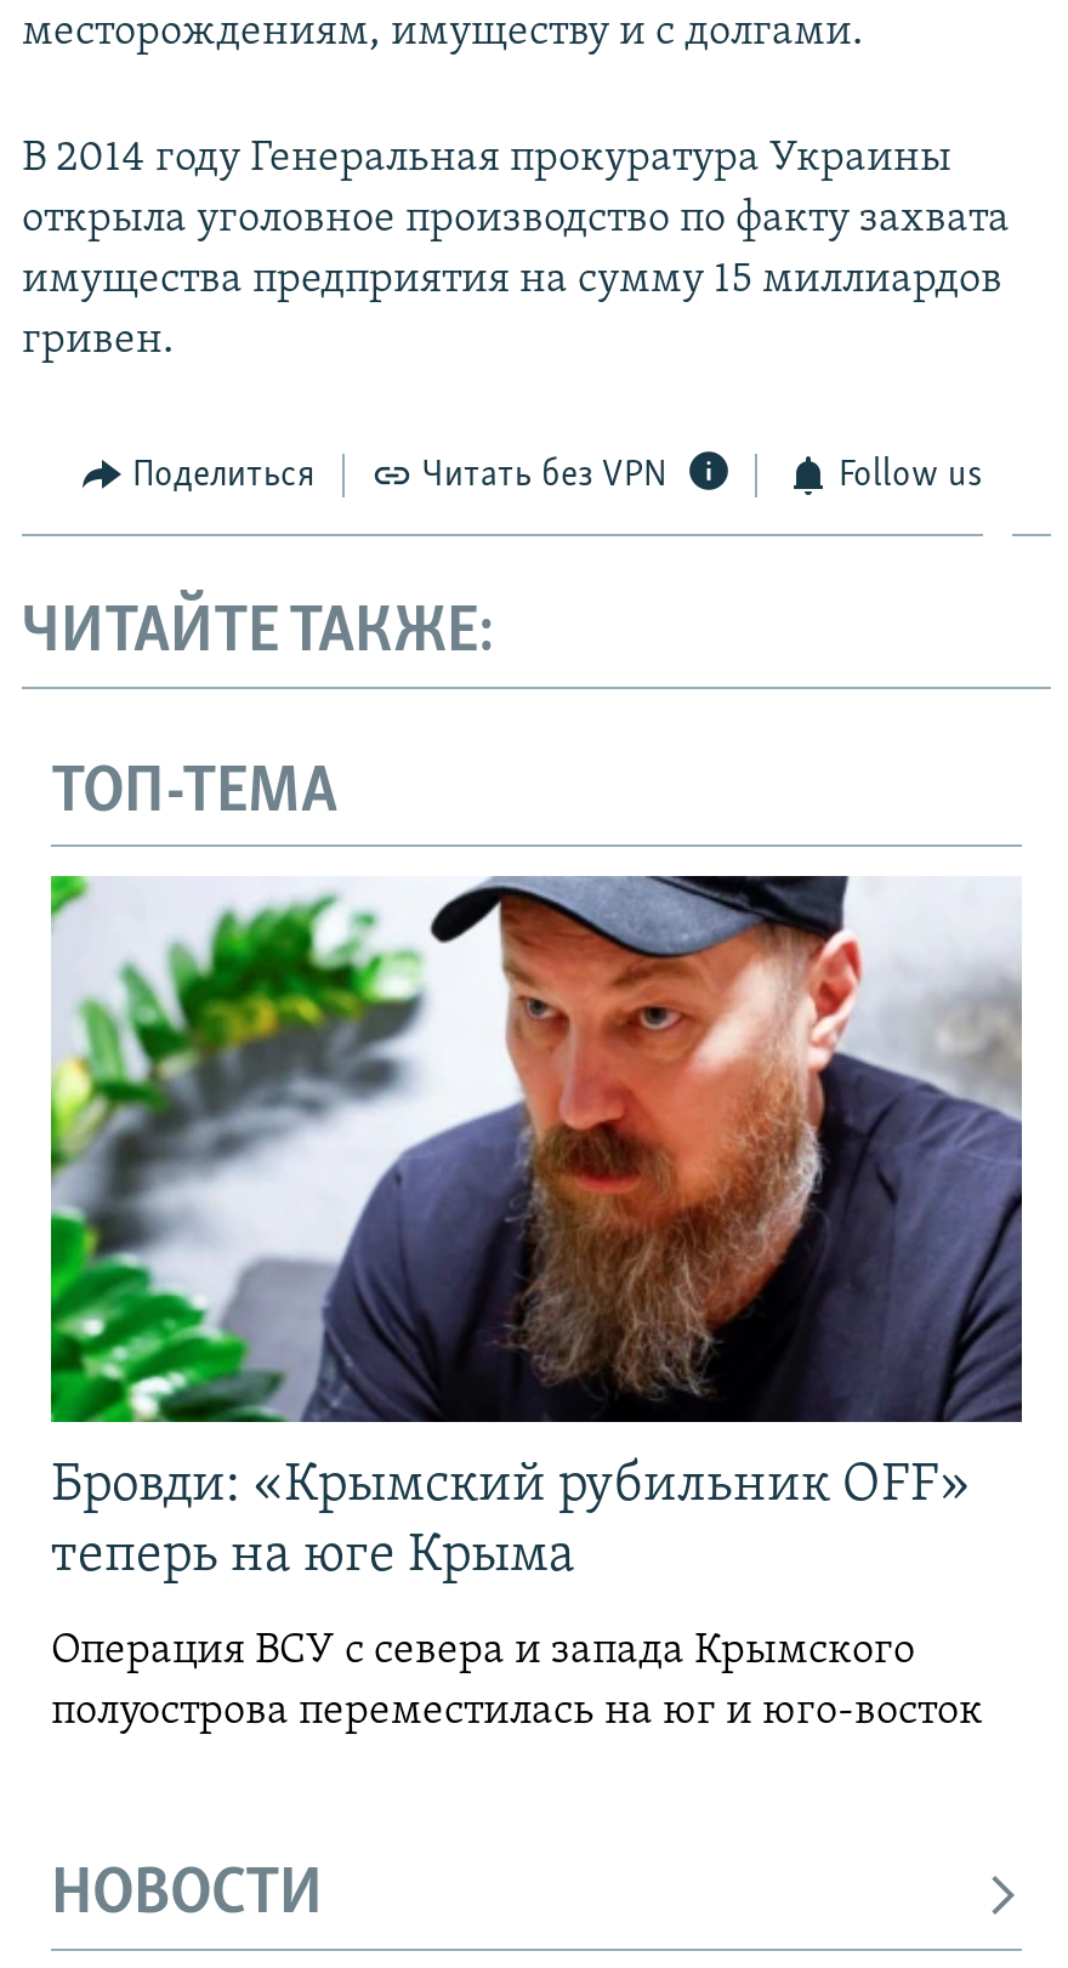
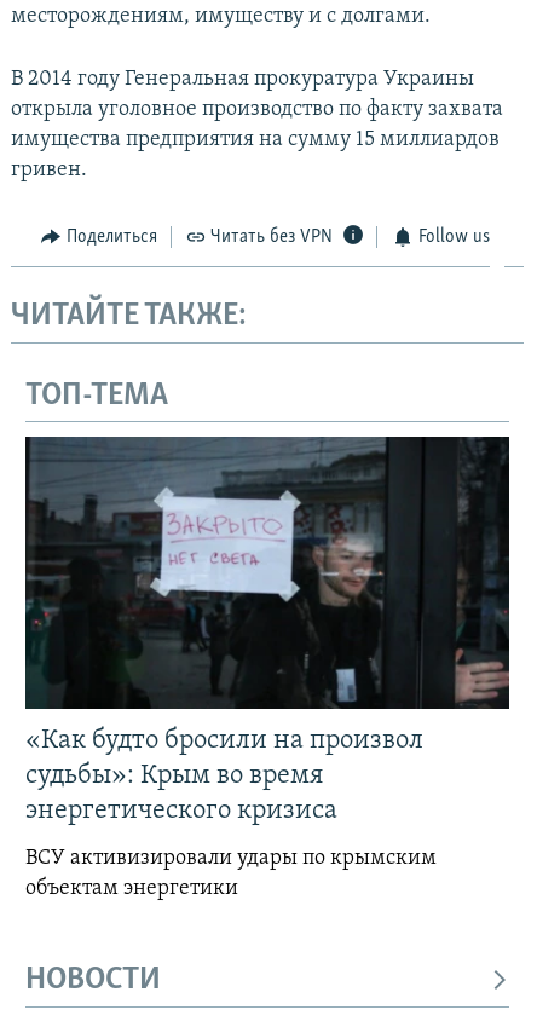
[49,874,1024,1586] [image] | Бровди: «Крымский рубильник OFF» | теперь на юге Крыма -> [24,435,510,826] [image] | «Как будто бросили на произвол | судьбы»: Крым во время | энергетического кризиса
[51,1629,983,1736] Операция ВСУ с севера и запада Крымского | полуострова переместилась на юг и юго-восток -> [25,847,437,901] ВСУ активизировали удары по крымским | объектам энергетики

